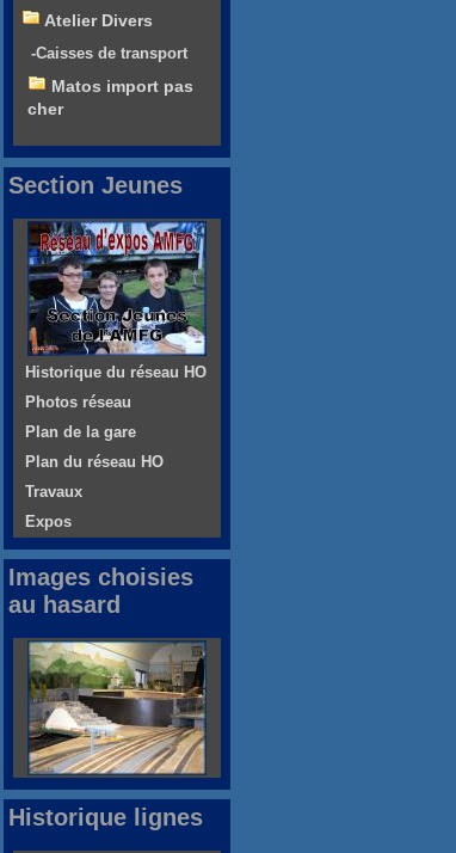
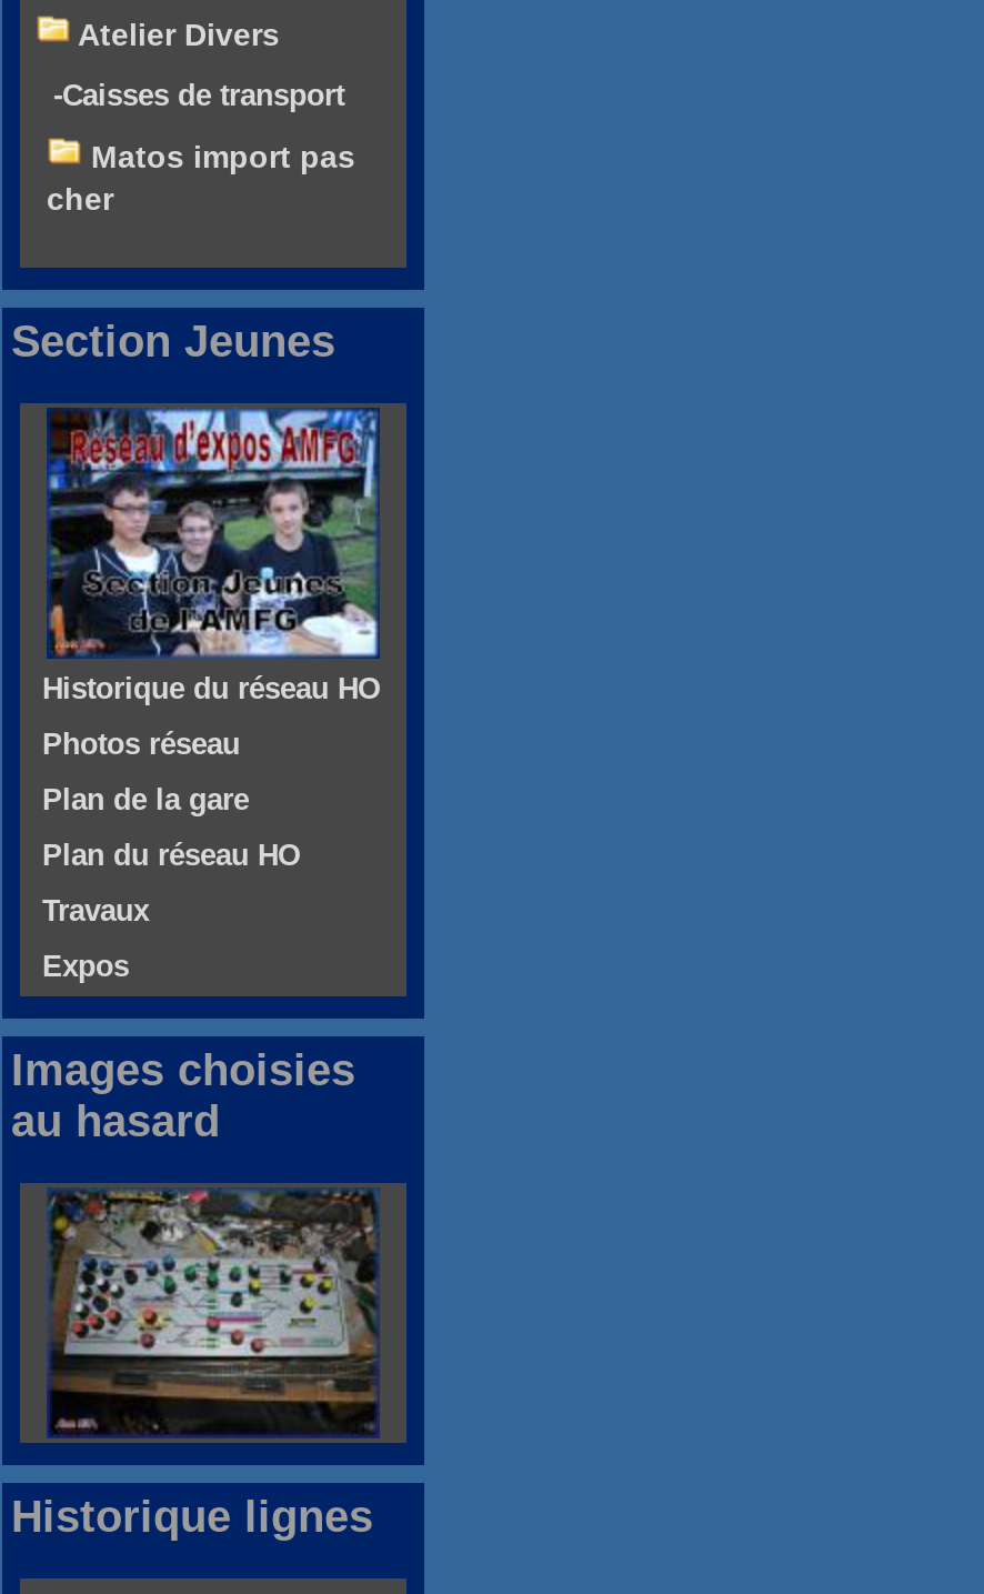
[27,640,205,775] [image] -> [47,1187,380,1438] [image]

